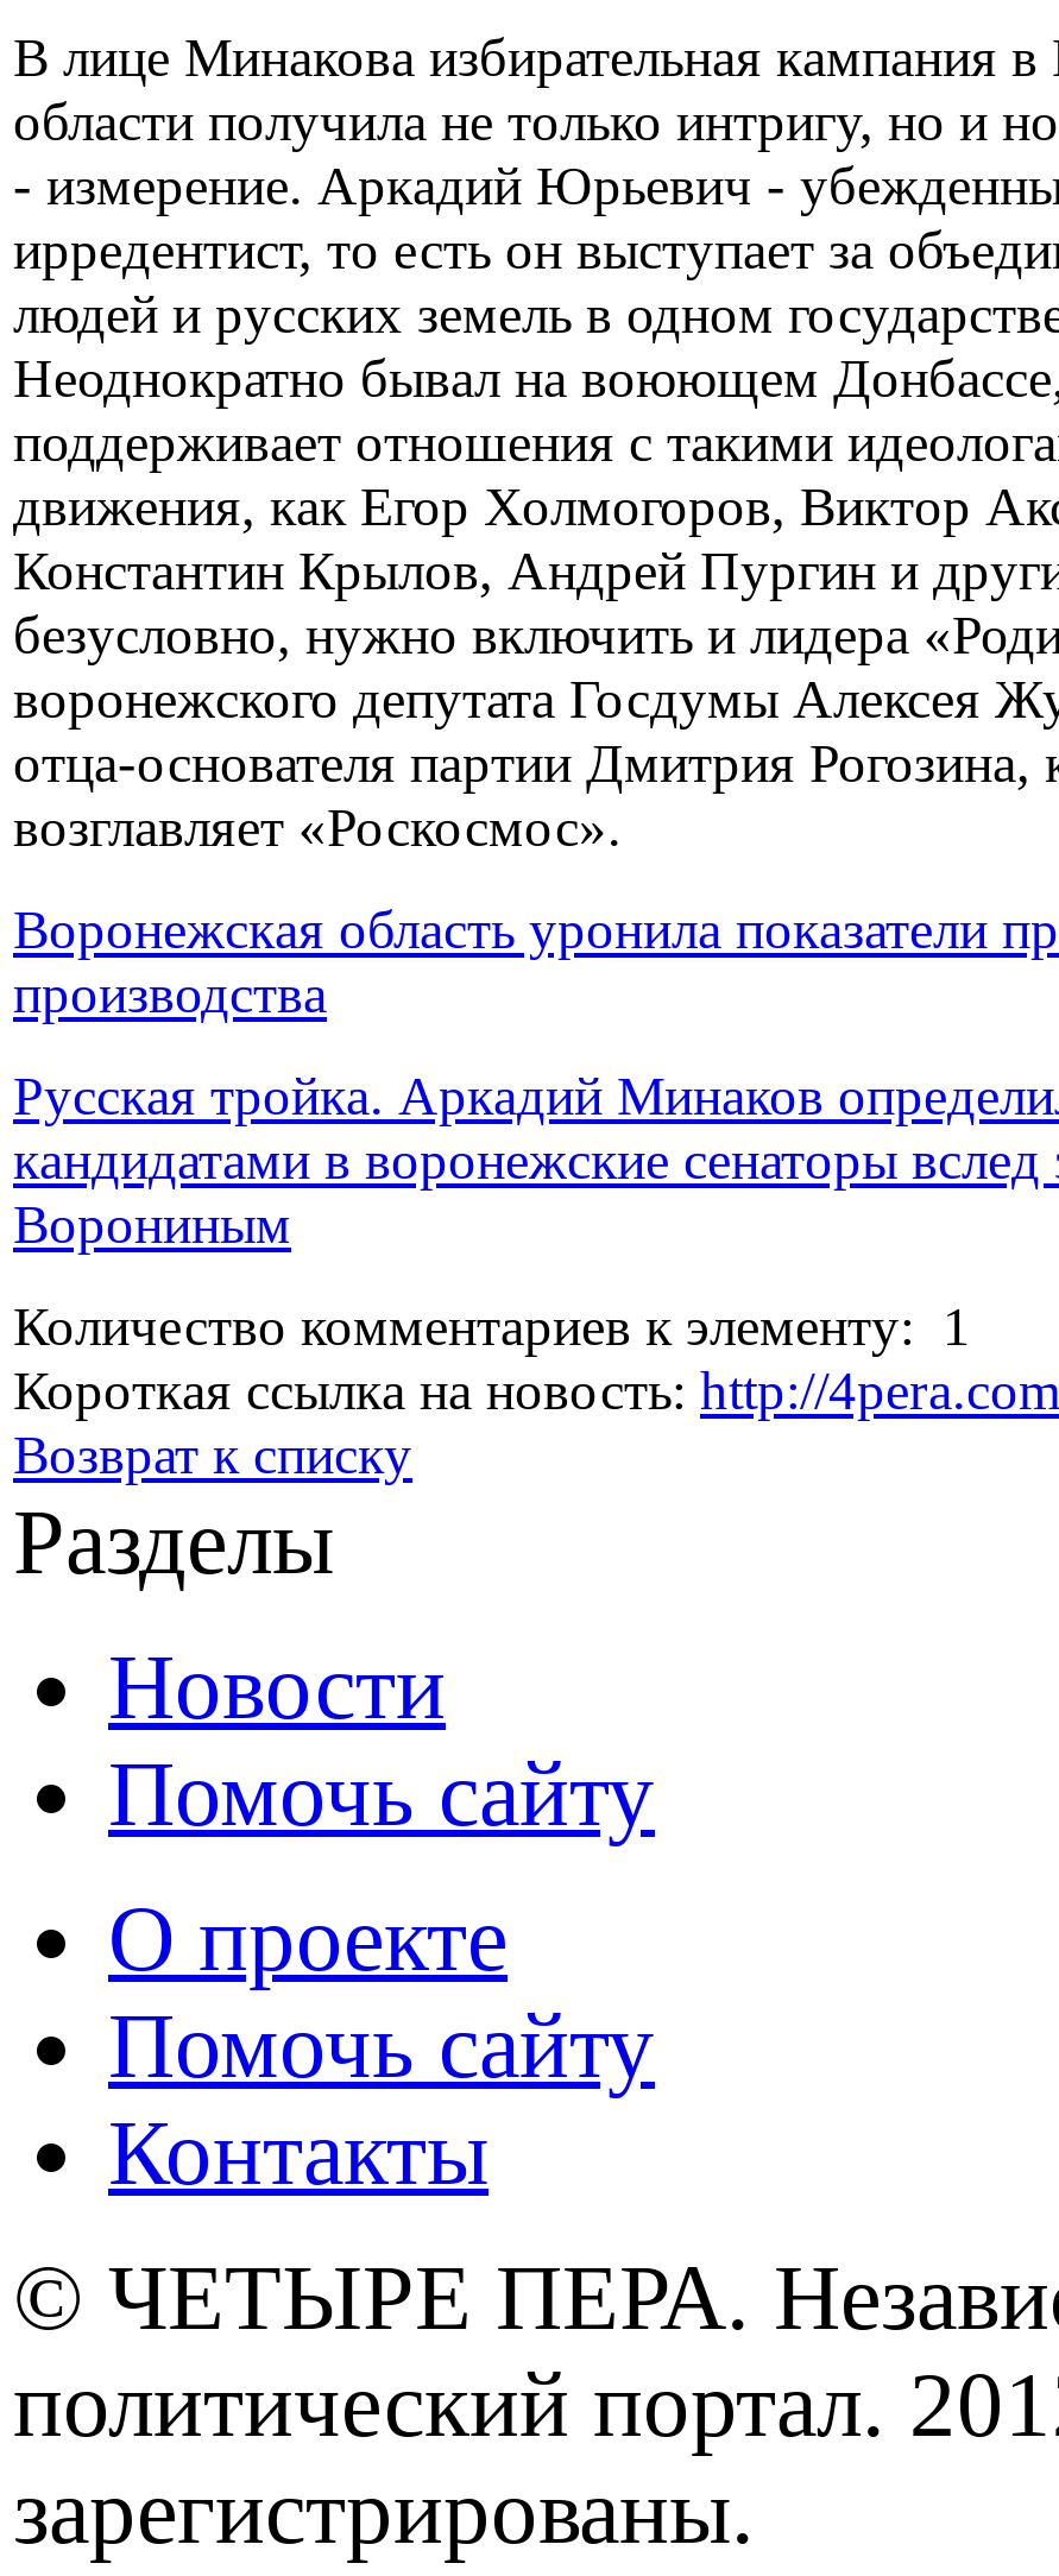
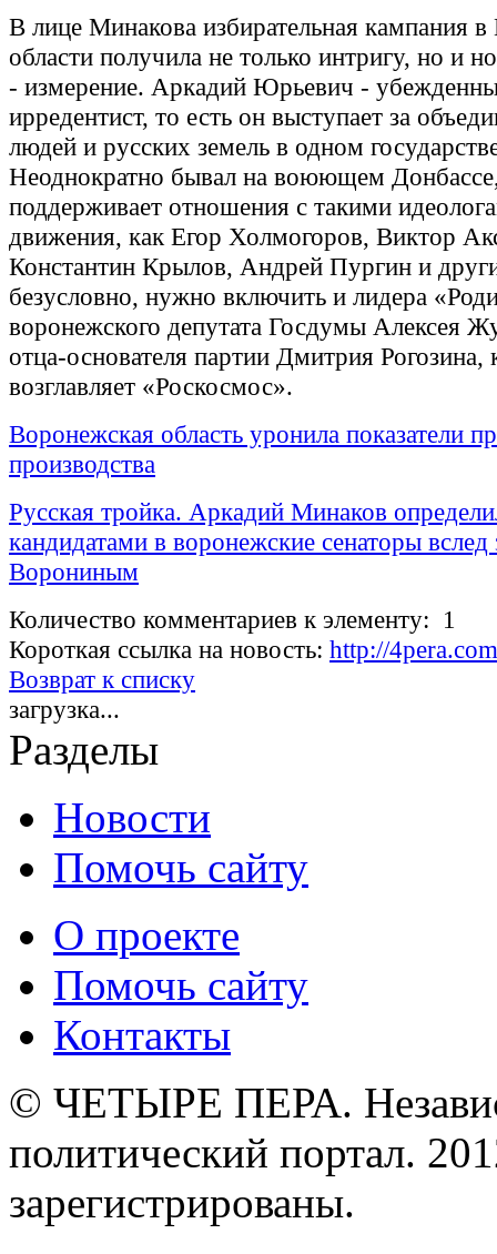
none -> [9,695,120,724] загрузка...

